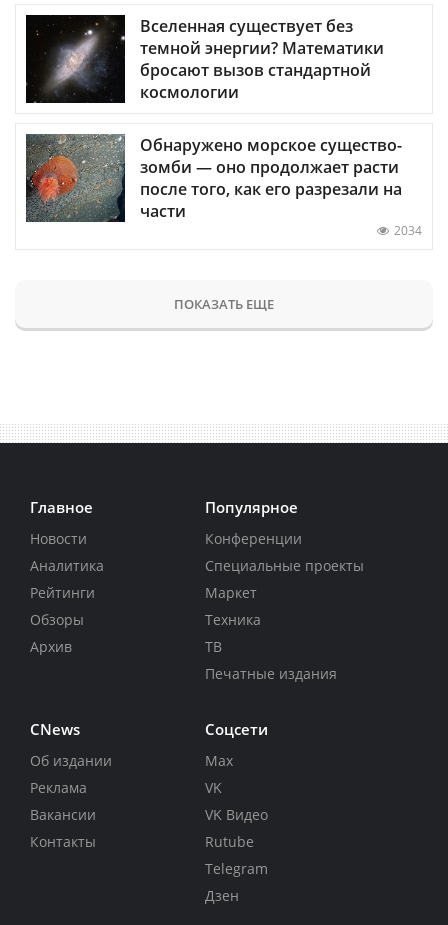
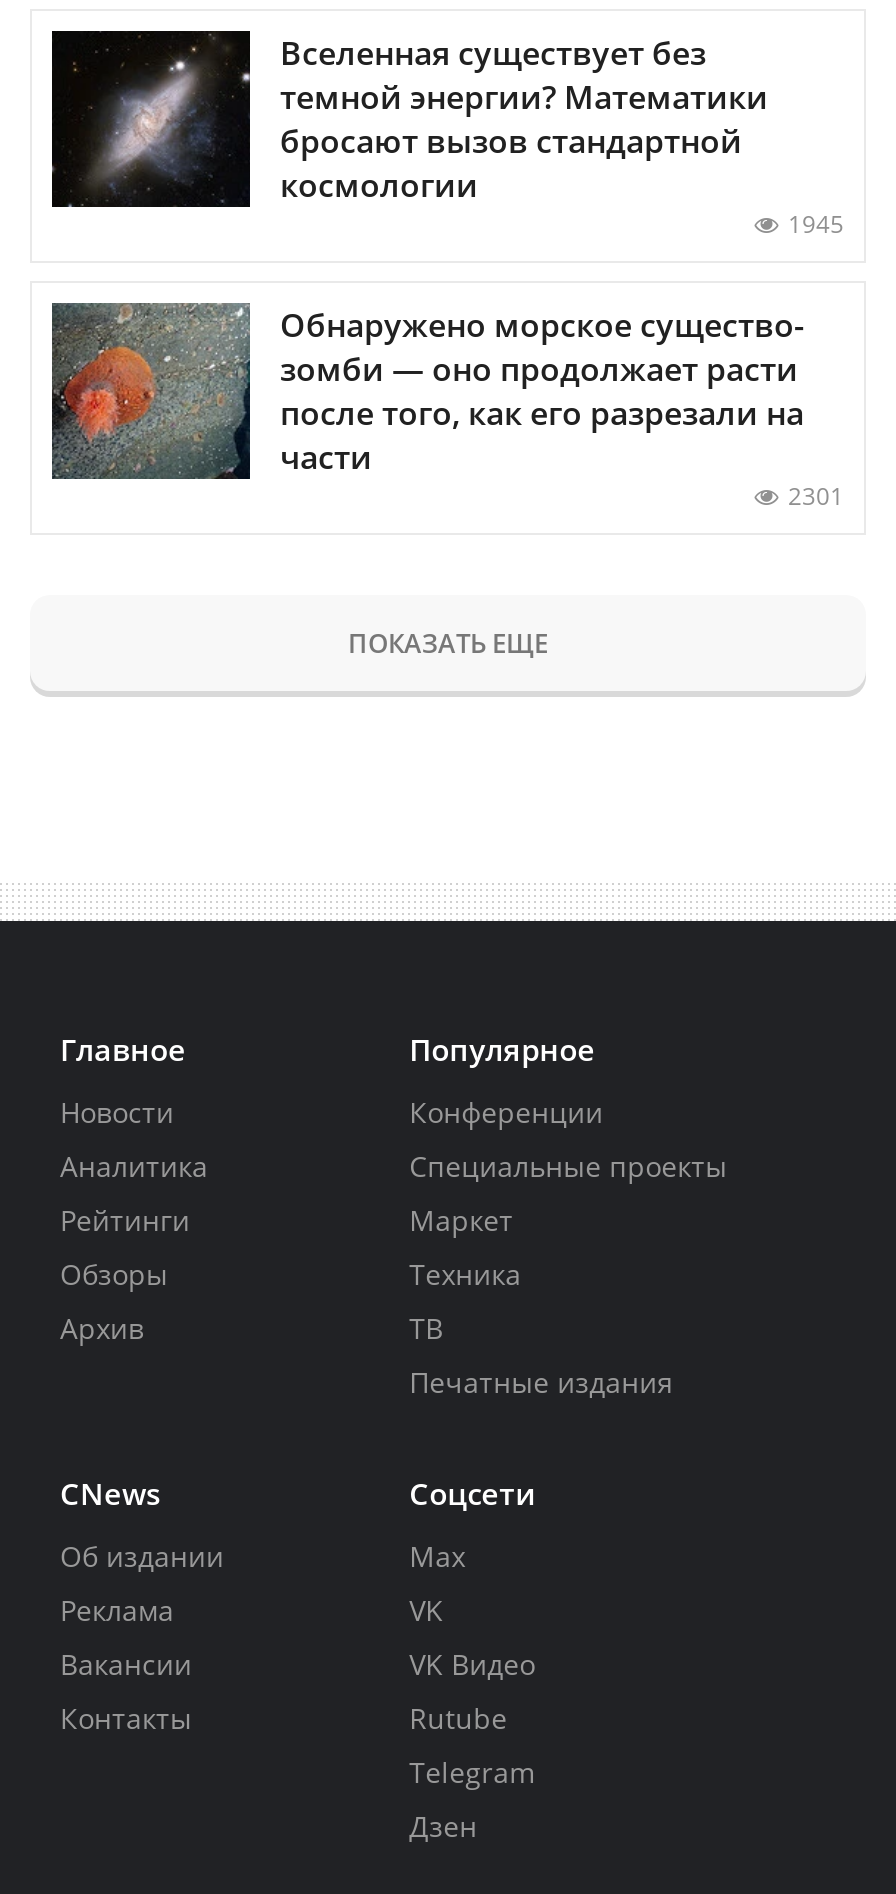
none -> [788,207,844,241] 1945
[394,222,422,239] 2034 -> [788,479,844,513] 2301

